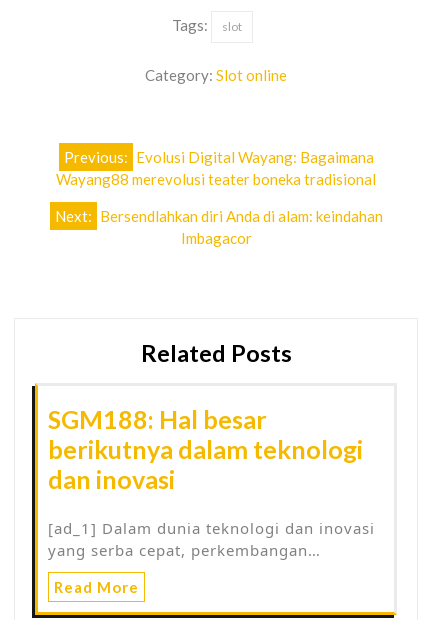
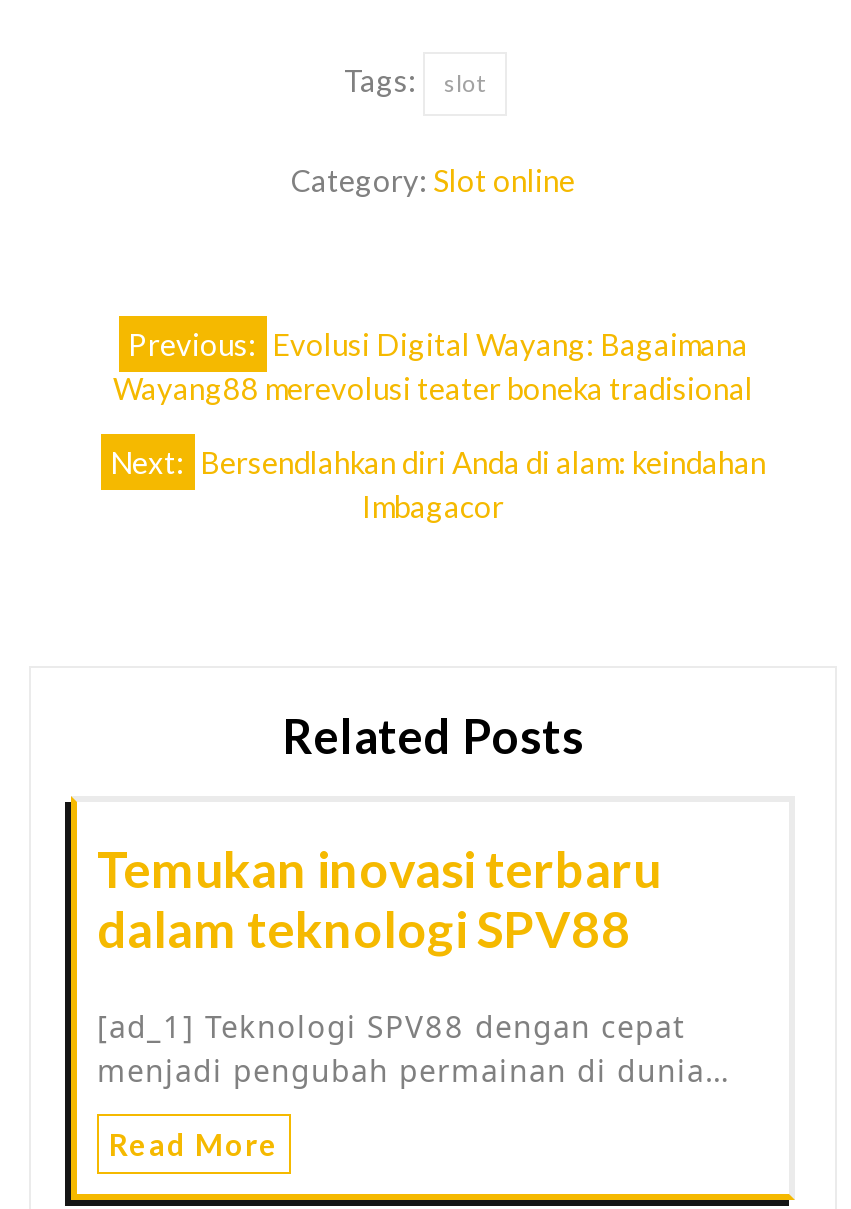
[48,404,363,494] SGM188: Hal besar | berikutnya dalam teknologi | dan inovasi -> [97,837,661,957] Temukan inovasi terbaru | dalam teknologi SPV88
[48,518,375,560] [ad_1] Dalam dunia teknologi dan inovasi | yang serba cepat, perkembangan… -> [97,1005,731,1089] [ad_1] Teknologi SPV88 dengan cepat | menjadi pengubah permainan di dunia…

